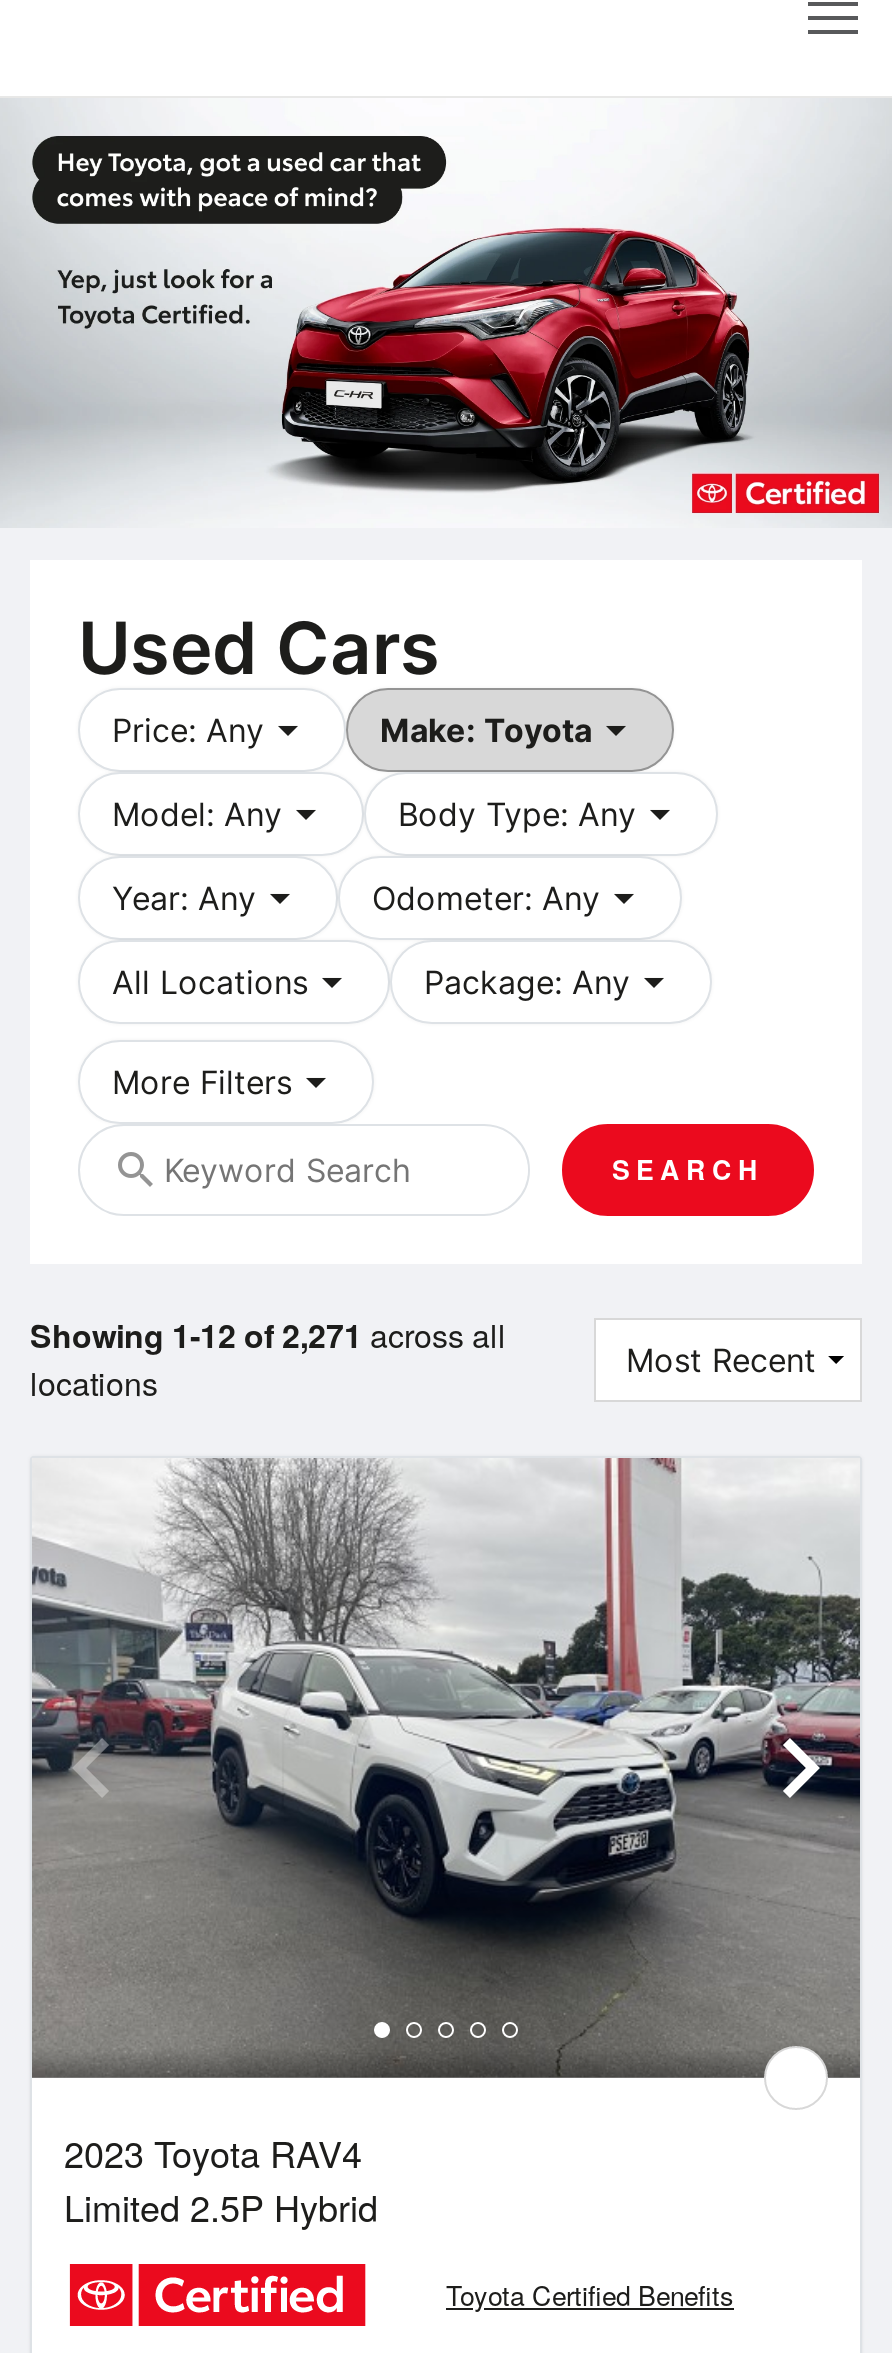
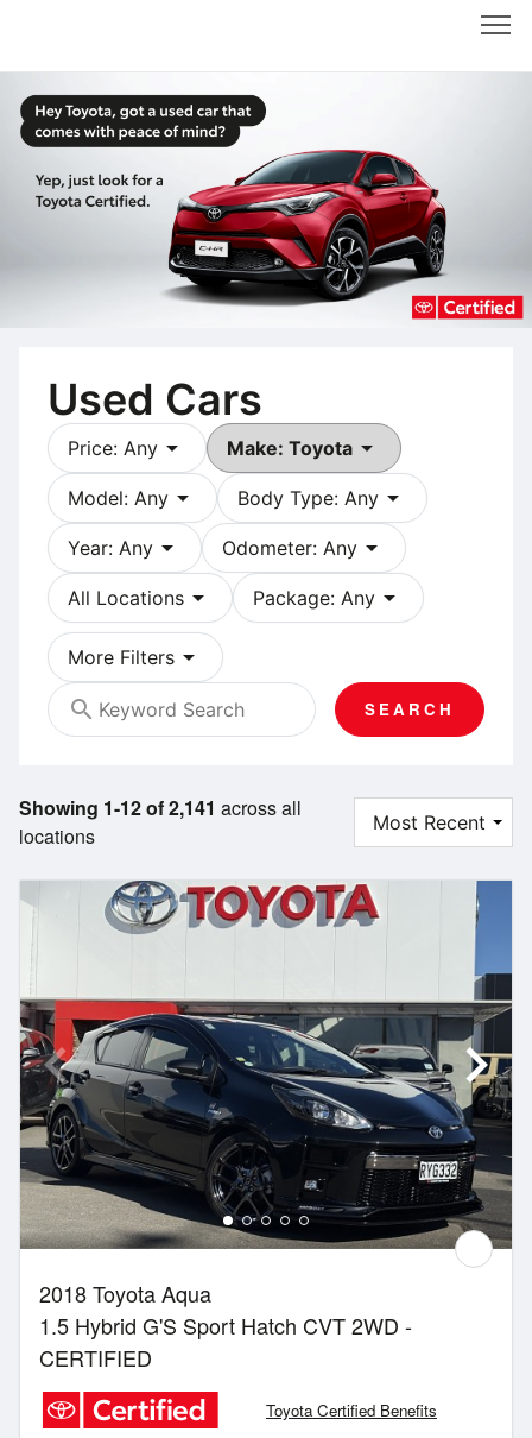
[30,1311,506,1357] Showing 1-12 of 2,271 across all -> [19,794,302,821] Showing 1-12 of 2,141 across all
[30,1456,860,2232] [image] | 2023 Toyota RAV4 | Limited 2.5P Hybrid -> [20,879,513,1373] [image] | 2018 Toyota Aqua | 1.5 Hybrid G'S Sport Hatch CVT 2WD - | CERTIFIED

